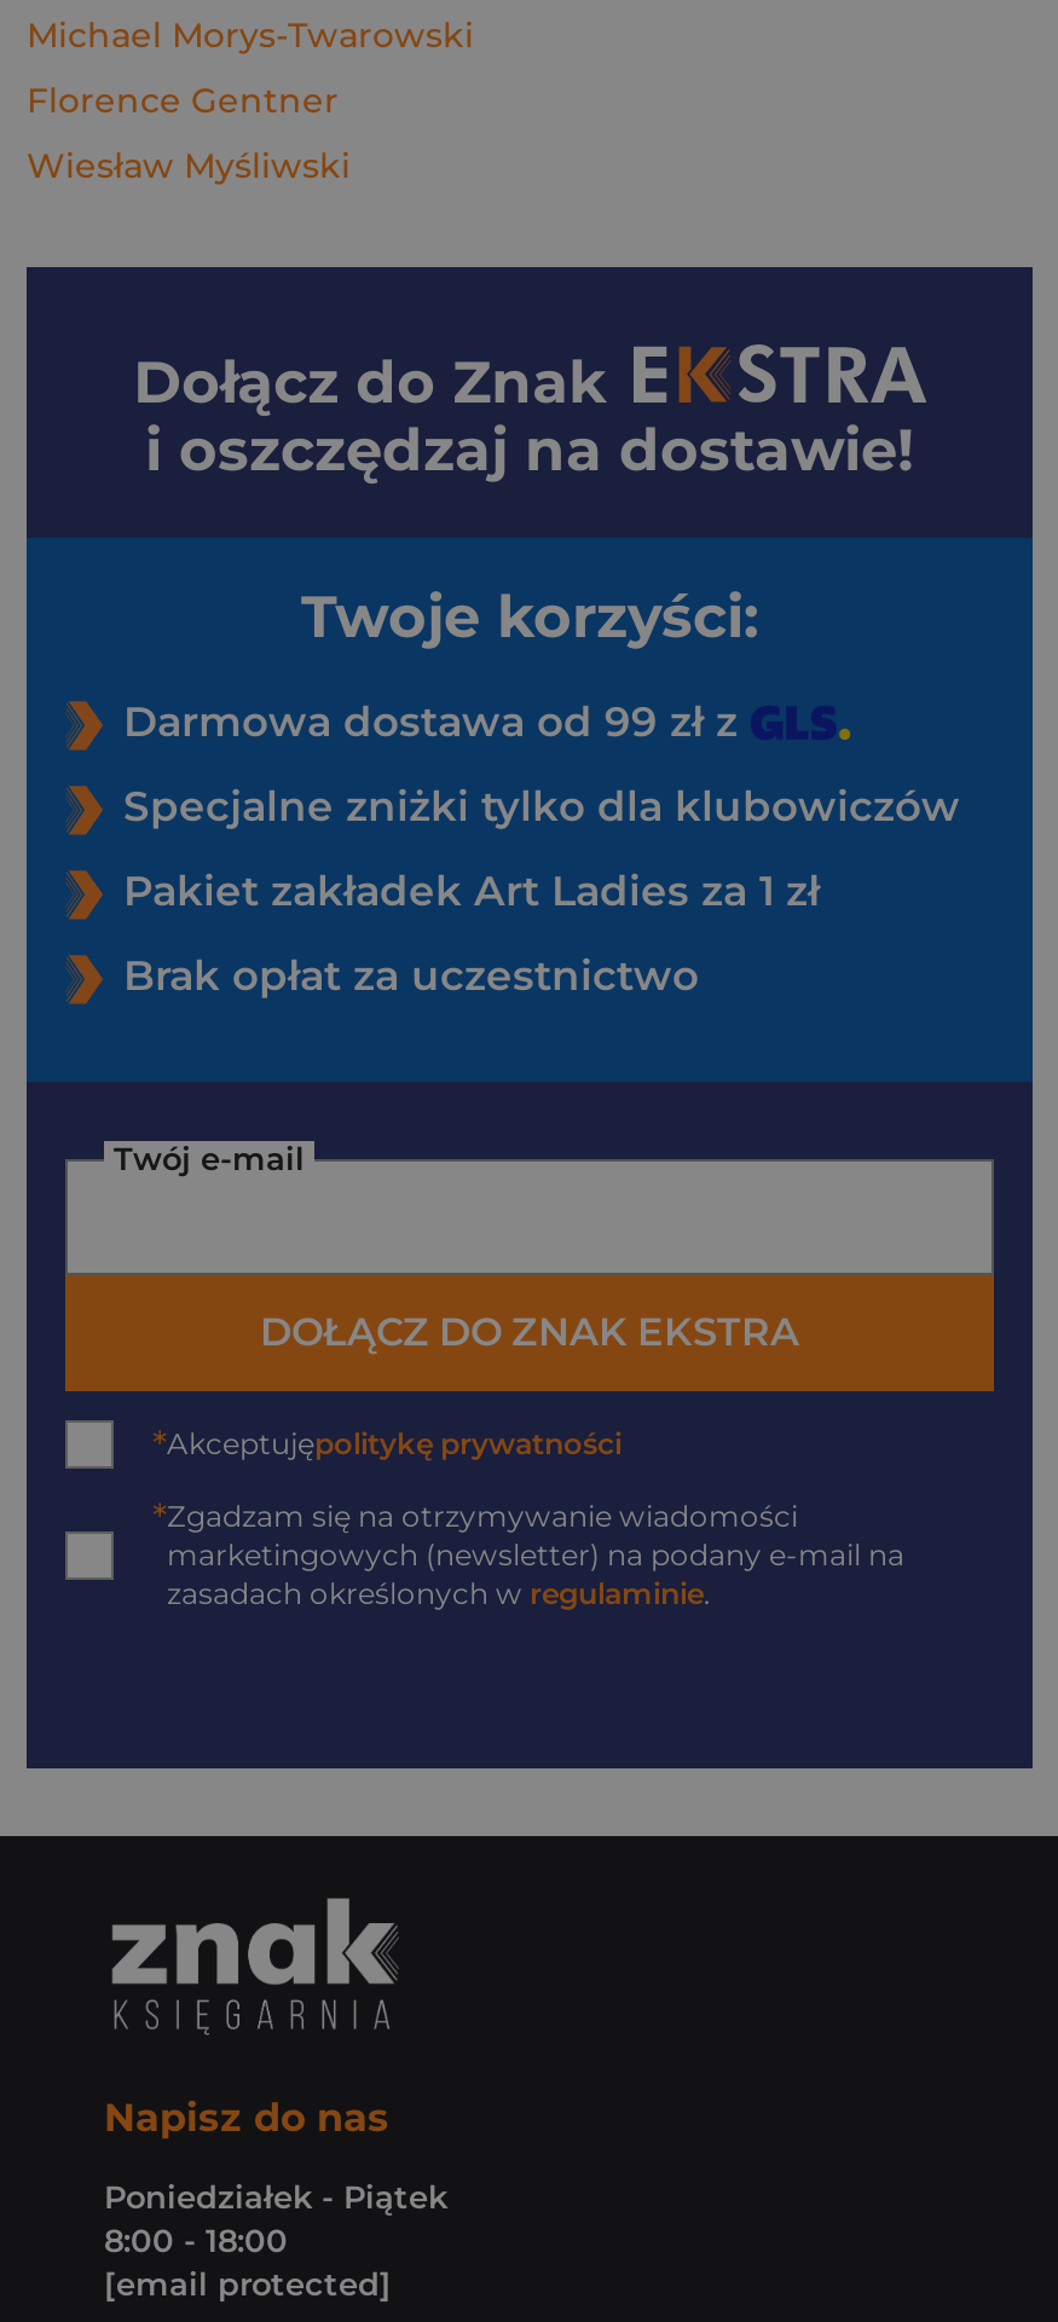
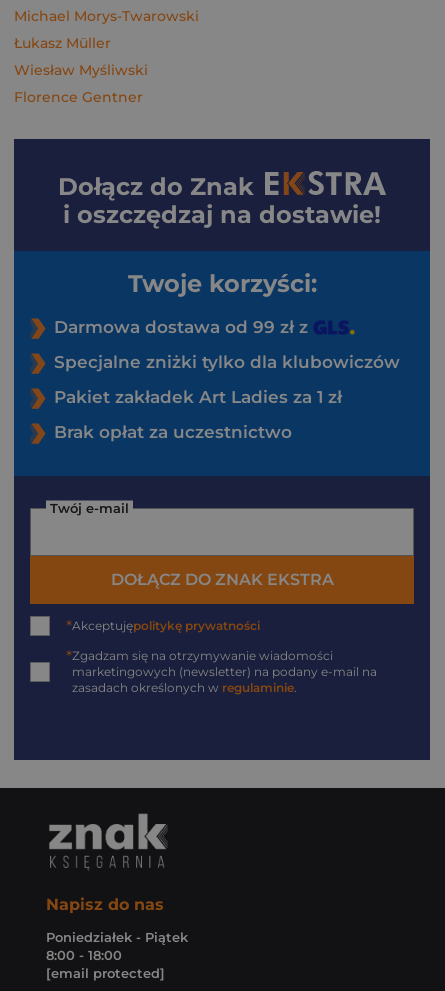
none -> [14,34,111,52] Łukasz Müller
moved [27,79,339,122] -> [14,88,143,106]: Florence Gentner

